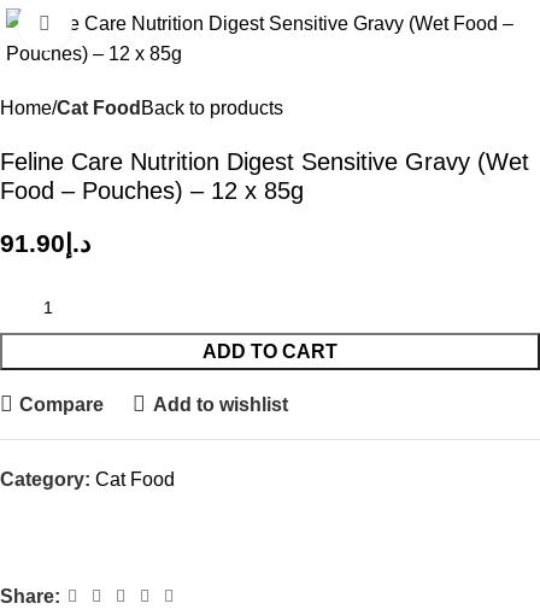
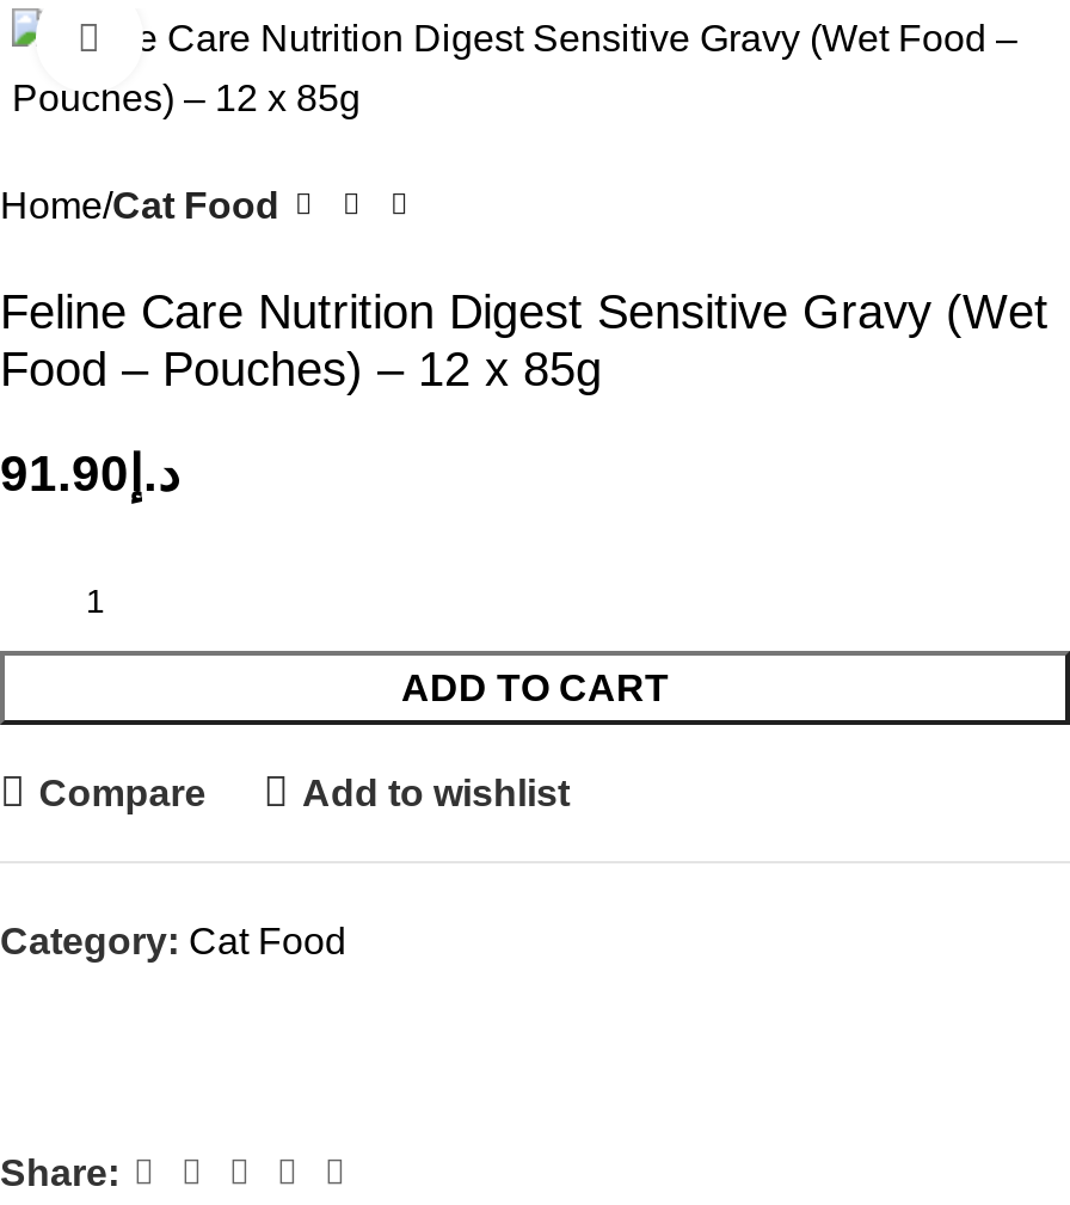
[0,98,283,118] Home Cat FoodBack to products -> [0,185,279,226] Home Cat Food

